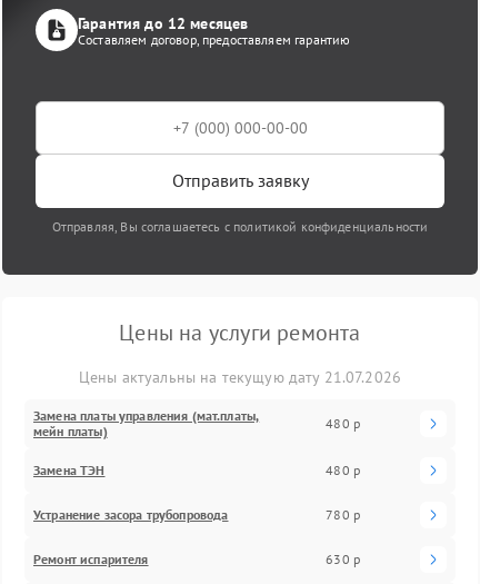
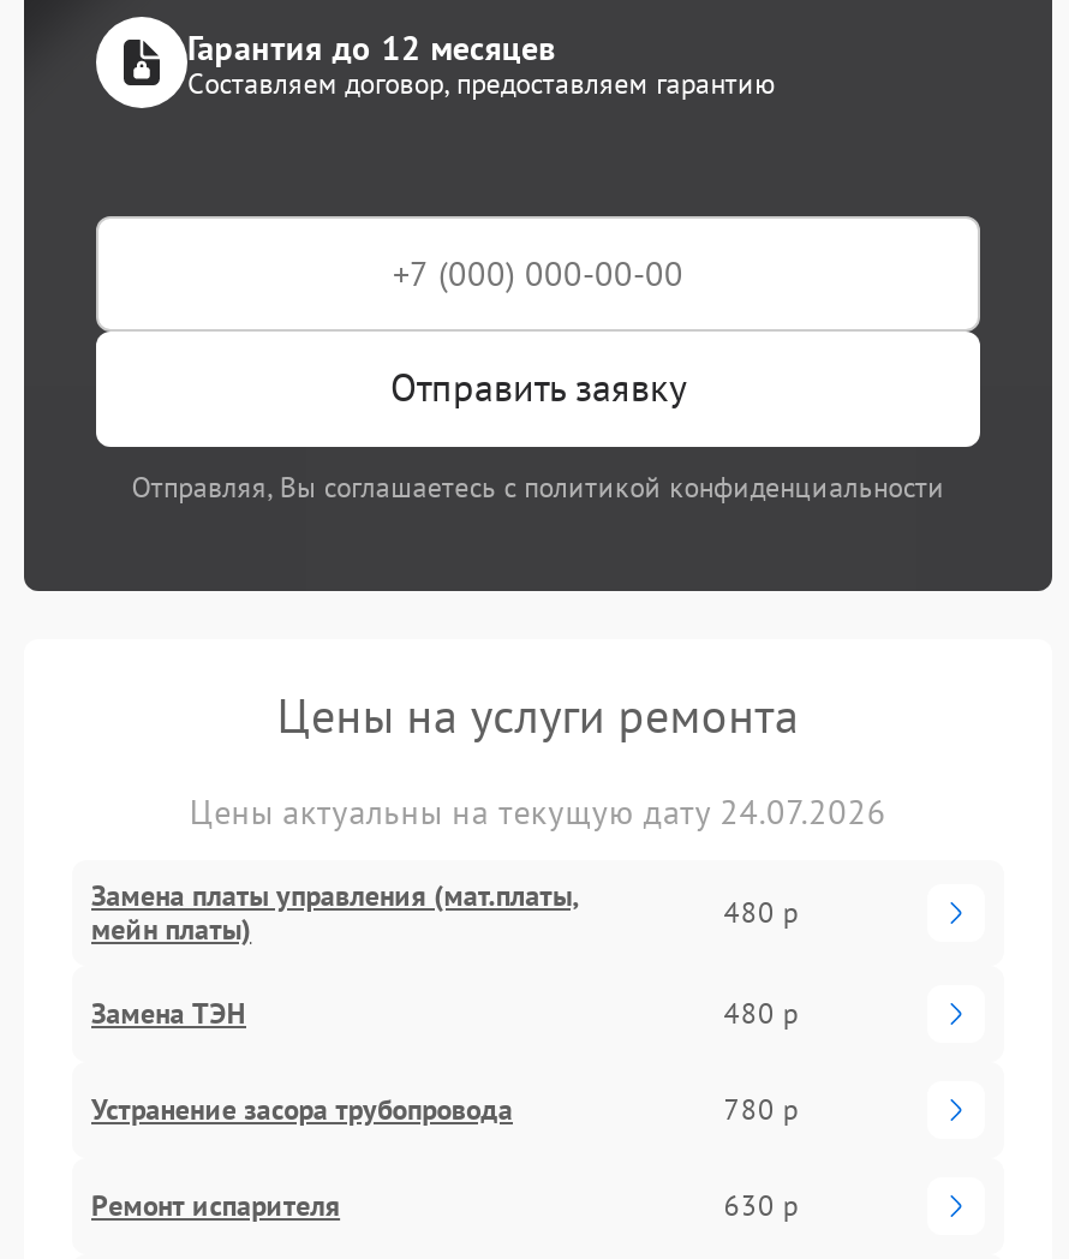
[79,367,401,387] Цены актуальны на текущую дату 21.07.2026 -> [190,790,887,833] Цены актуальны на текущую дату 24.07.2026

